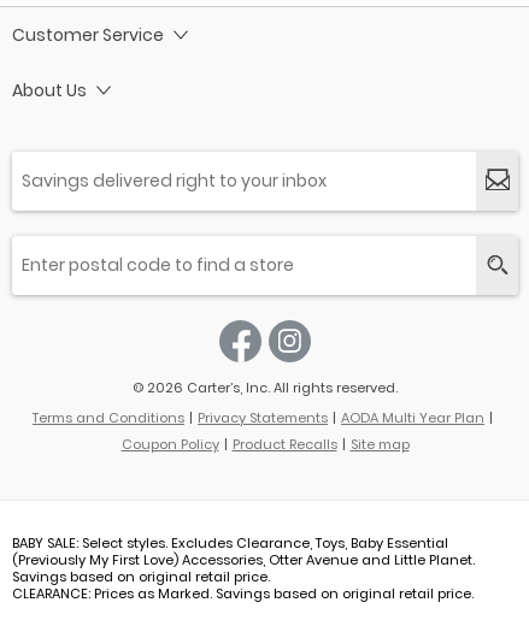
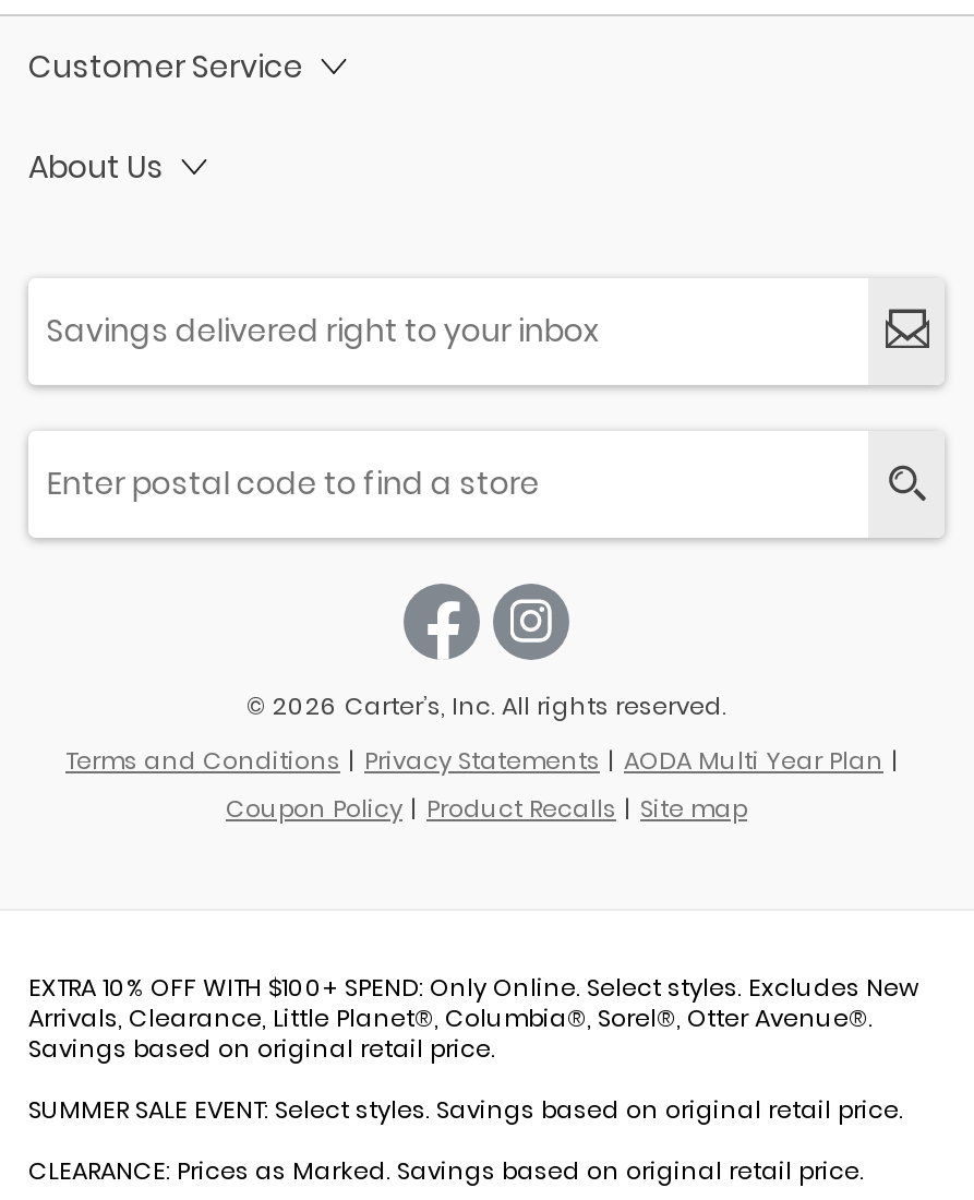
[12,533,475,569] BABY SALE: Select styles. Excludes Clearance, Toys, Baby Essential | (Previously My First Love) Accessories, Otter Avenue and Little Planet. -> [28,970,918,1035] EXTRA 10% OFF WITH $100+ SPEND: Only Online. Select styles. Excludes New | Arrivals, Clearance, Little Planet®, Columbia®, Sorel®, Otter Avenue®.
none -> [28,1092,903,1127] SUMMER SALE EVENT: Select styles. Savings based on original retail price.

